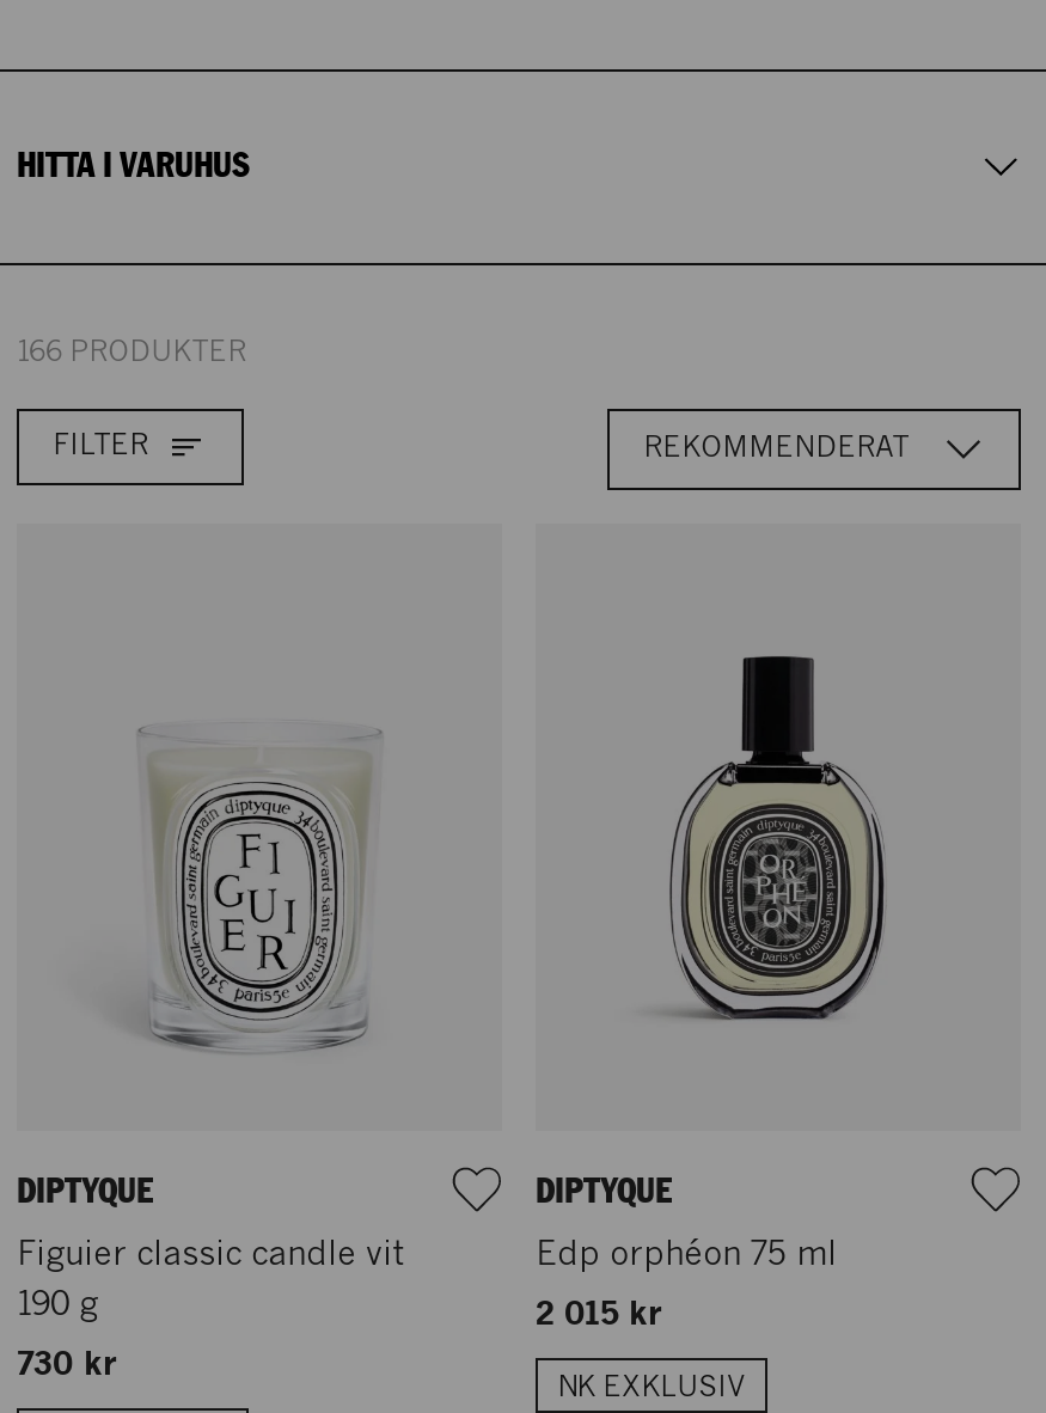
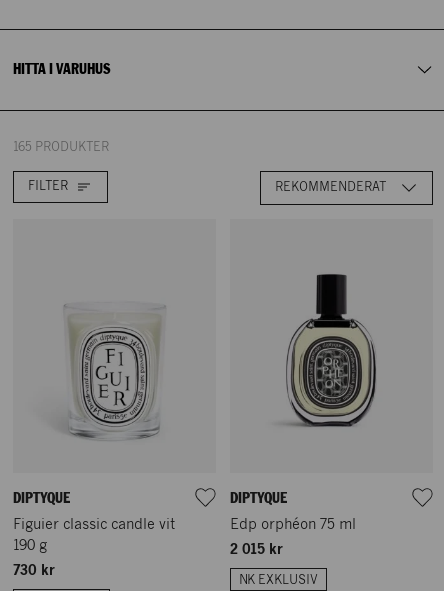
[17,340,246,366] 166 PRODUKTER -> [13,142,109,153] 165 PRODUKTER

